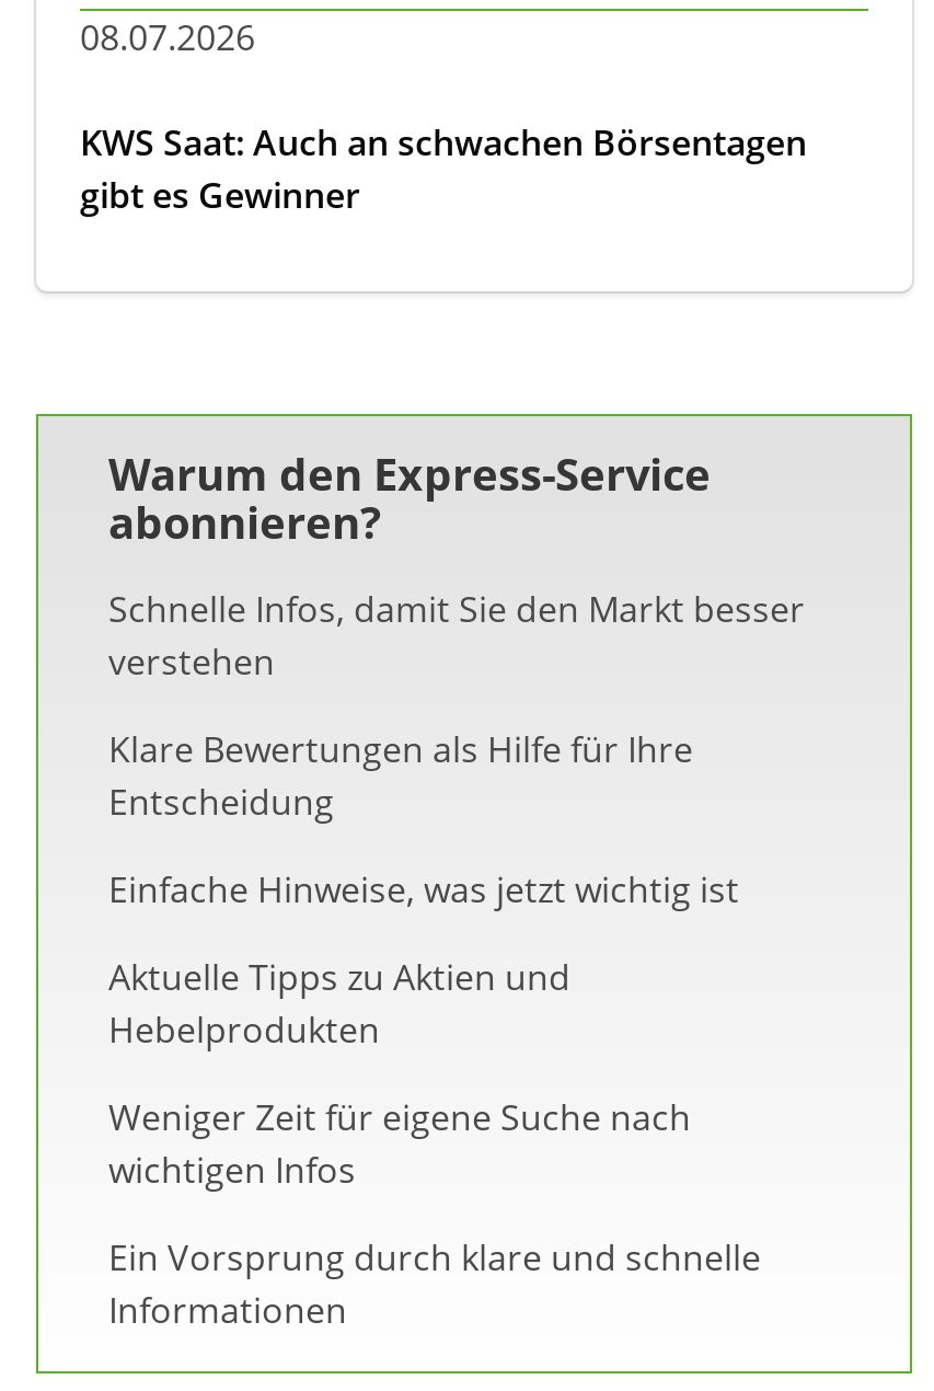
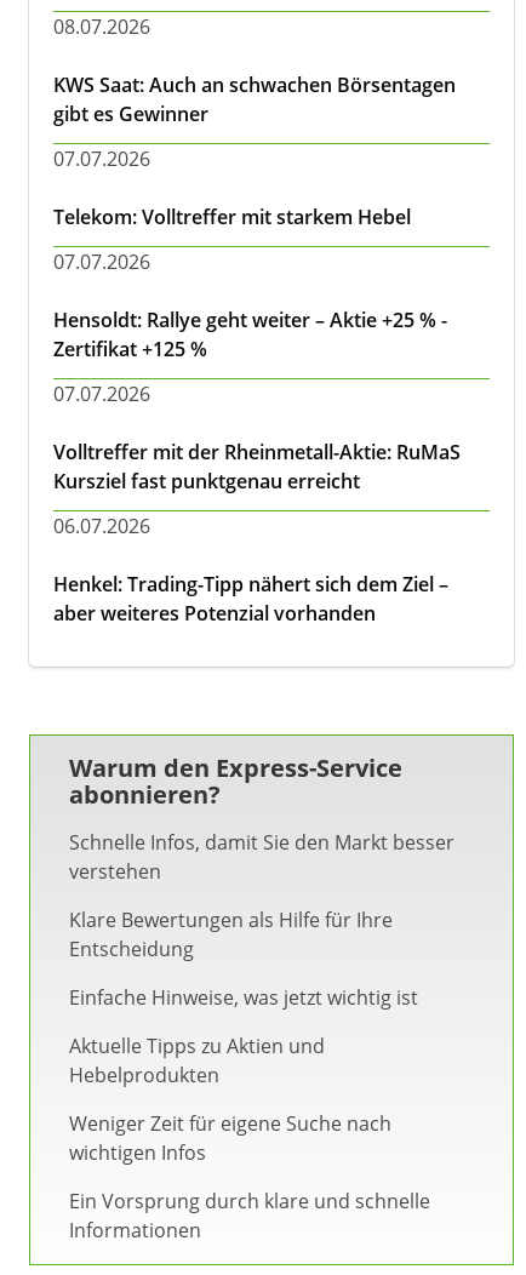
none -> [53,145,461,627] 07.07.2026 | Telekom: Volltreffer mit starkem Hebel | 07.07.2026 | Hensoldt: Rallye geht weiter – Aktie +25 % - | Zertifikat +125 % | 07.07.2026 | Volltreffer mit der Rheinmetall-Aktie: RuMaS | Kursziel fast punktgenau erreicht | 06.07.2026 | Henkel: Trading-Tipp nähert sich dem Ziel – | aber weiteres Potenzial vorhanden

